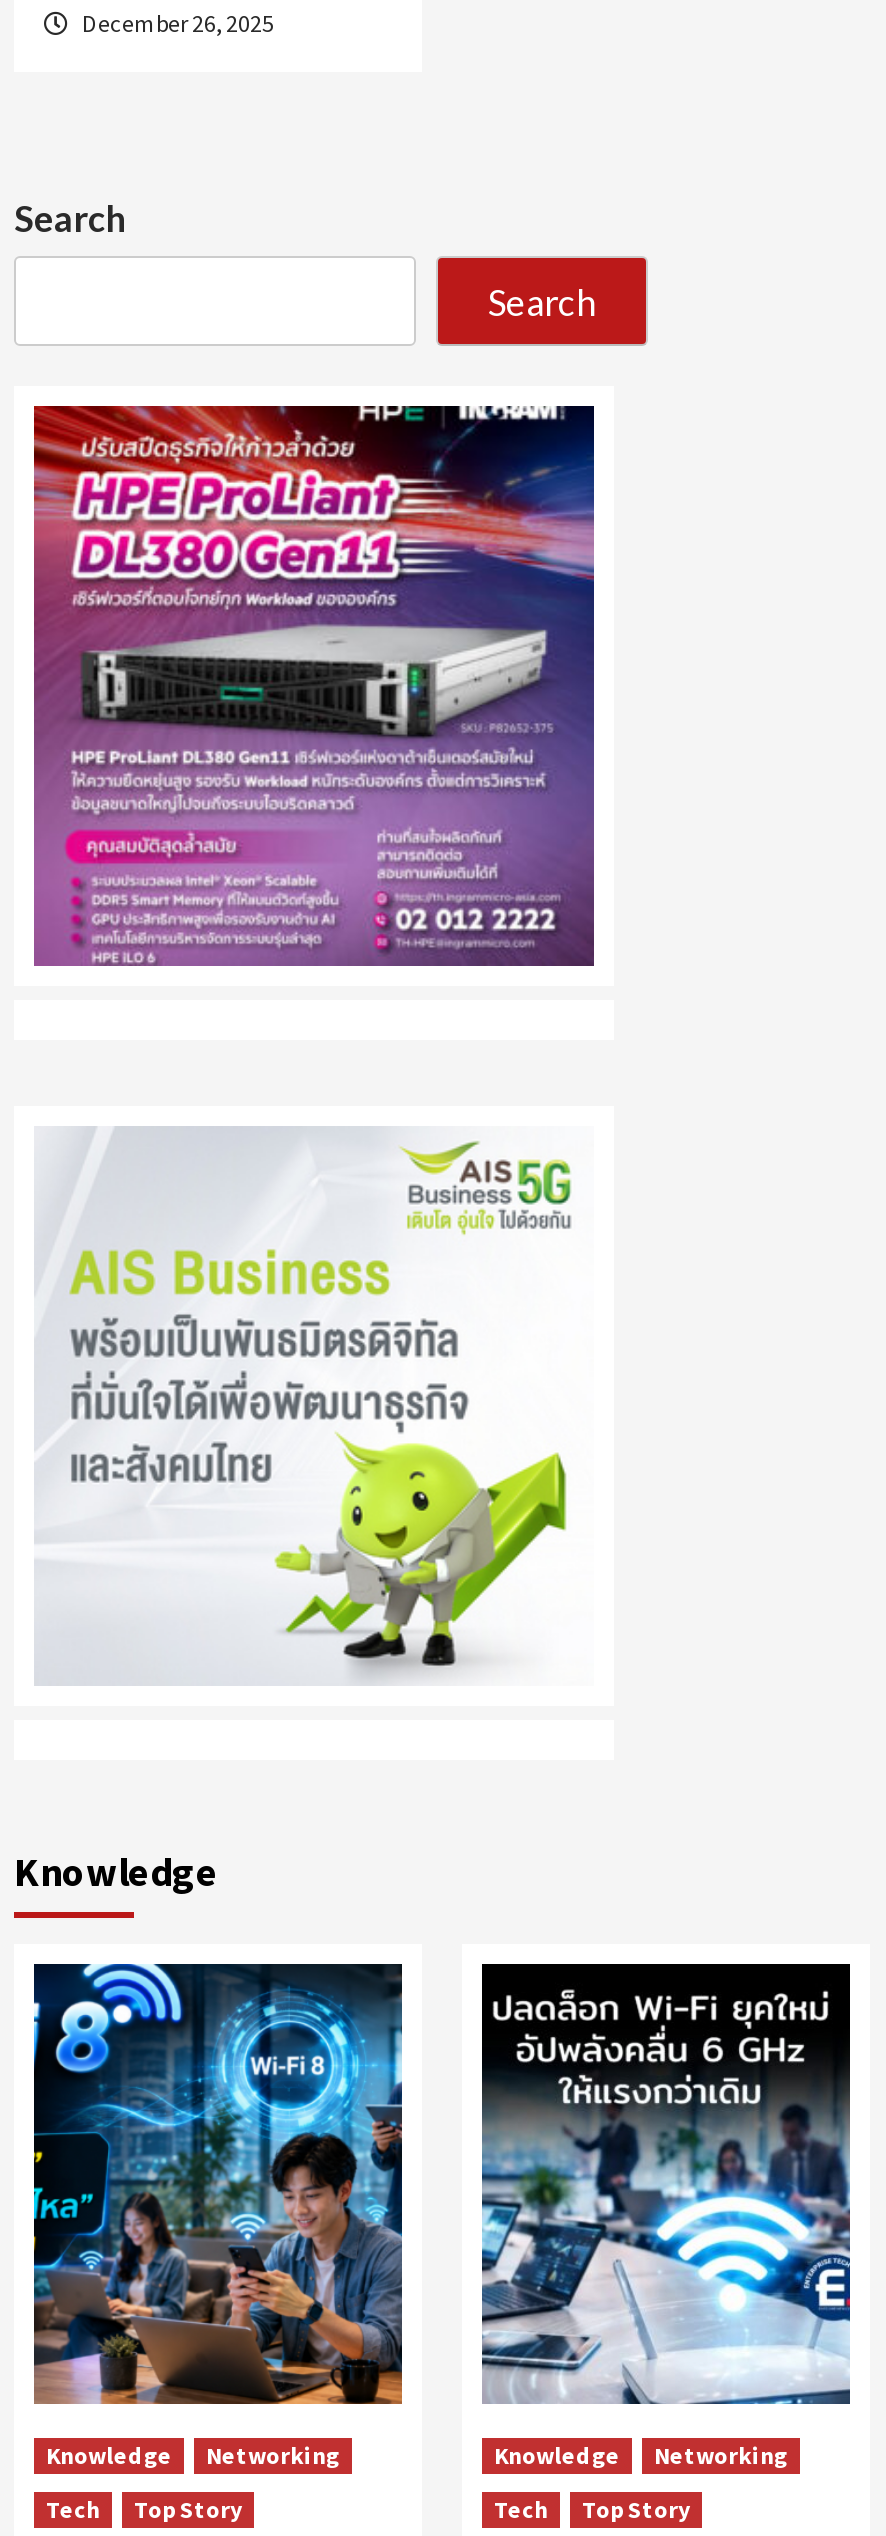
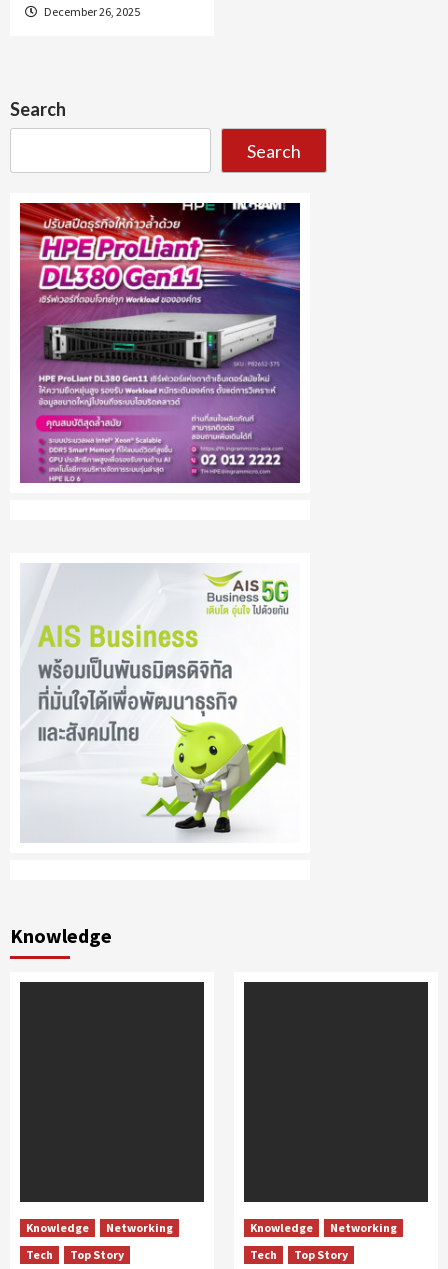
[32,1962,404,2406] [image] -> none
[480,1968,852,2406] [image] -> none

